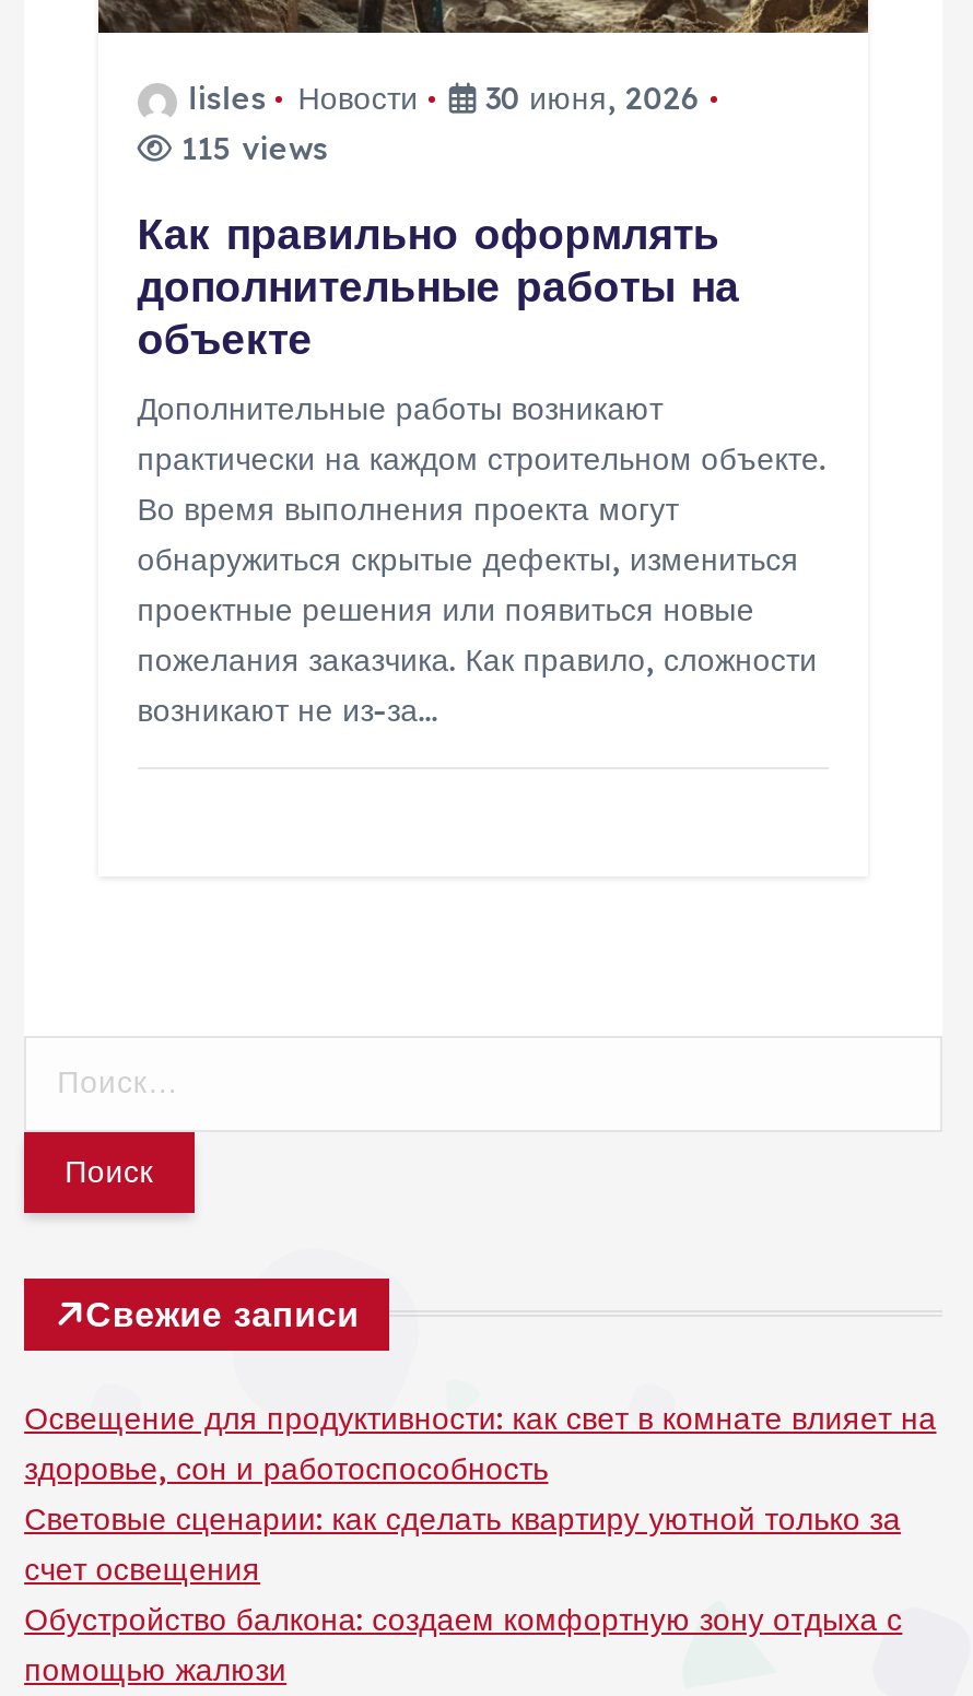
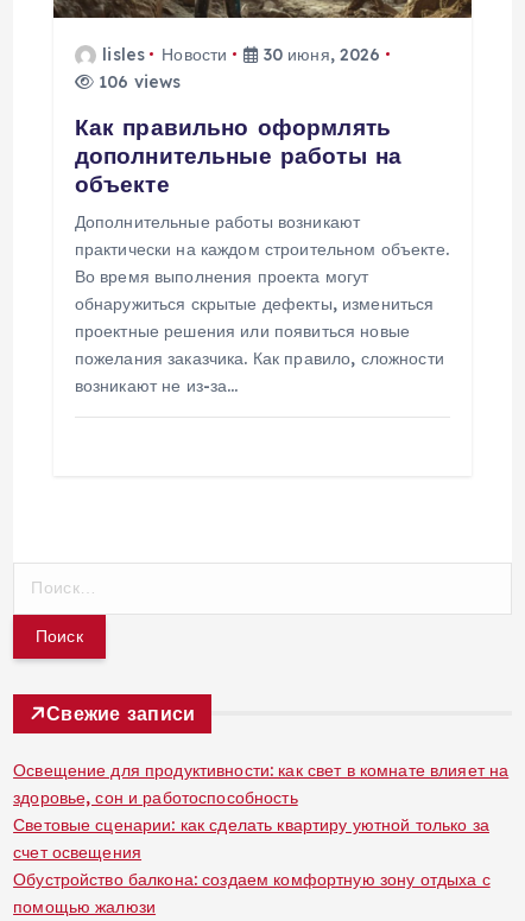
[173,130,329,169] 115 views -> [94,71,181,92] 106 views

